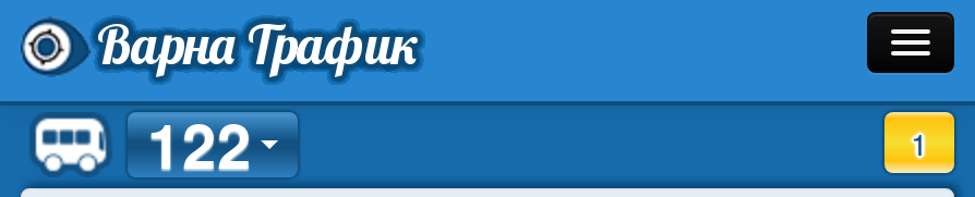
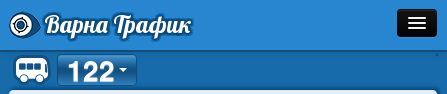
[911,121,928,164] 1 -> none

